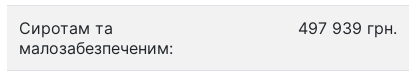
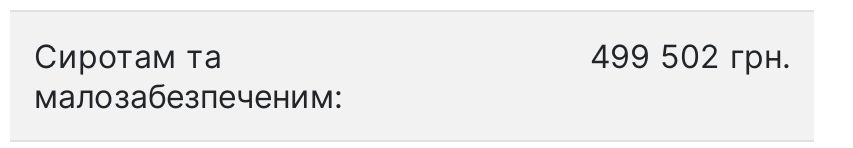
[298,18,397,38] 497 939 грн. -> [590,36,790,76] 499 502 грн.

